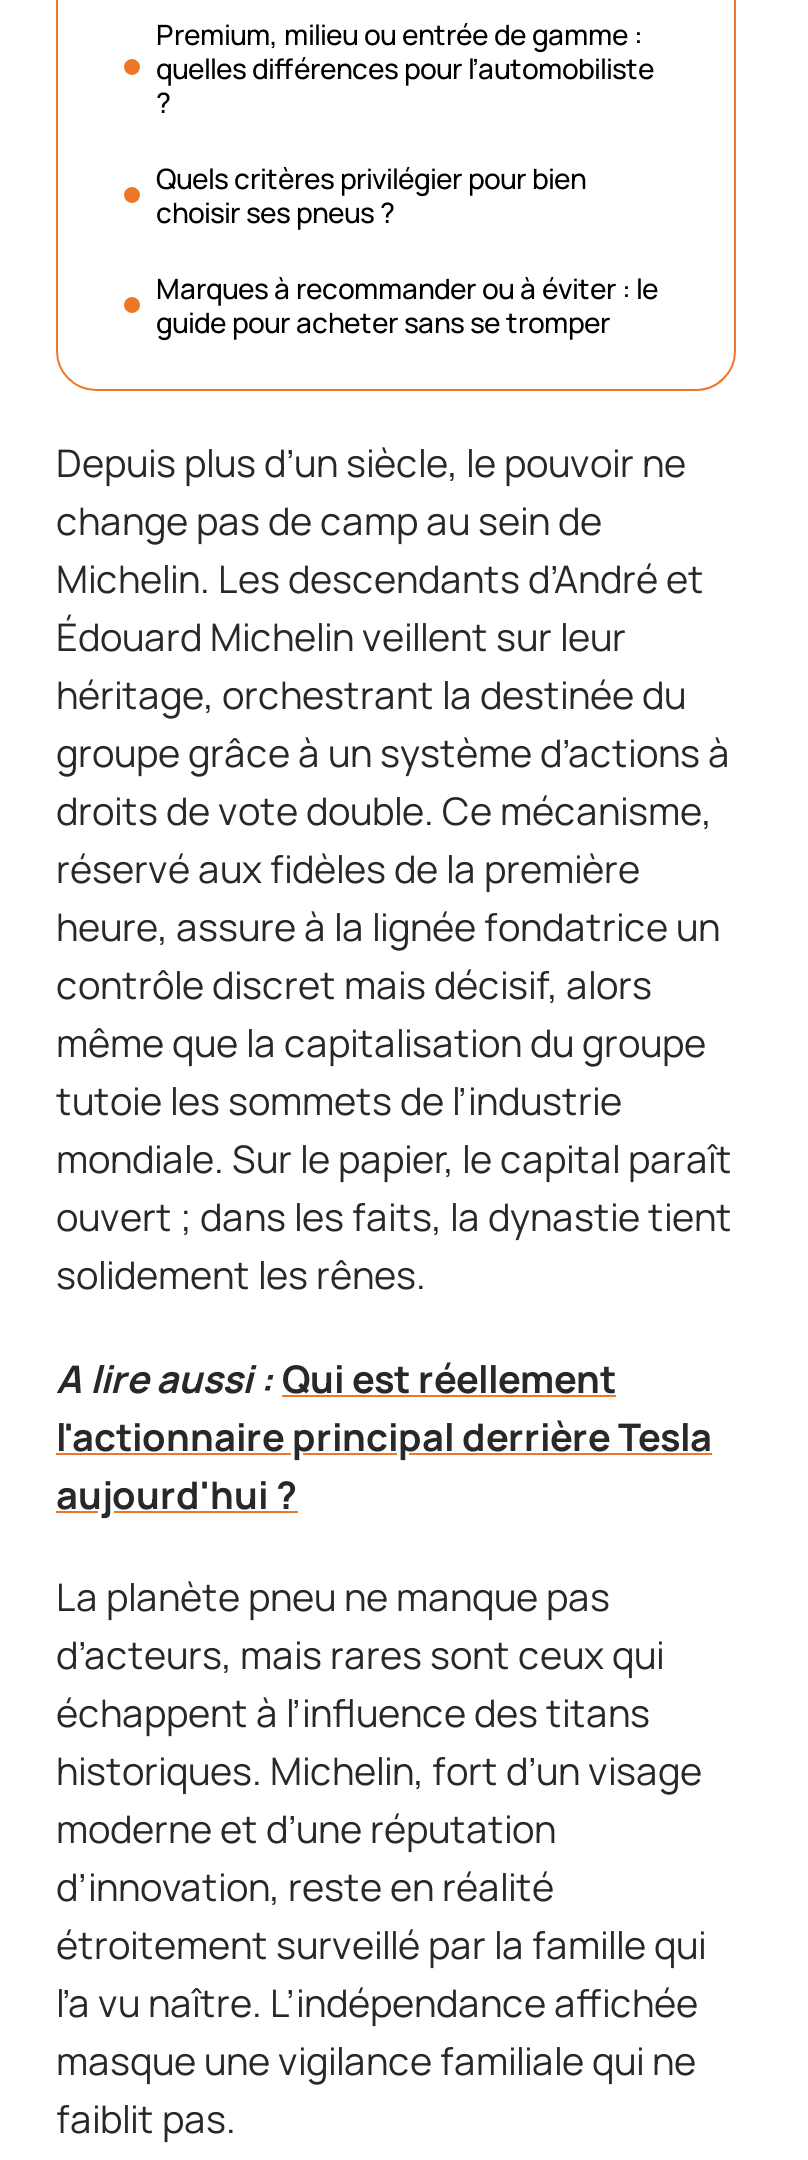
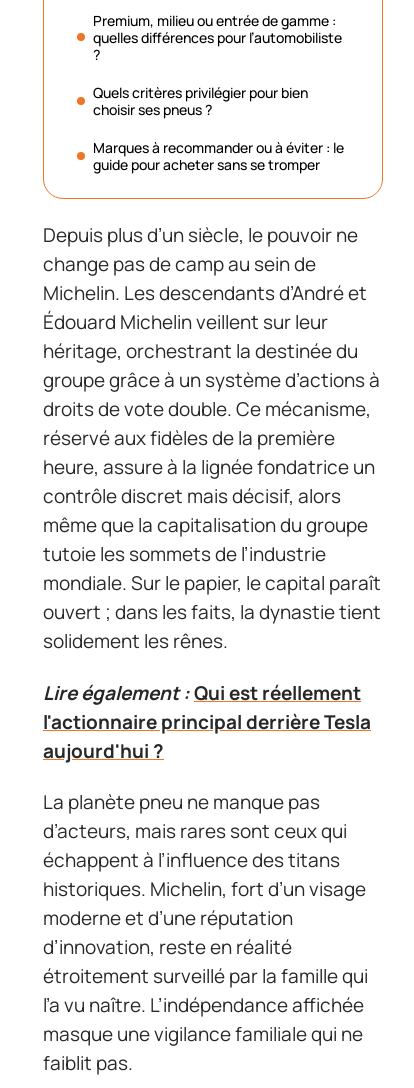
[56,1352,616,1404] A lire aussi : Qui est réellement -> [43,679,361,705] Lire également : Qui est réellement

